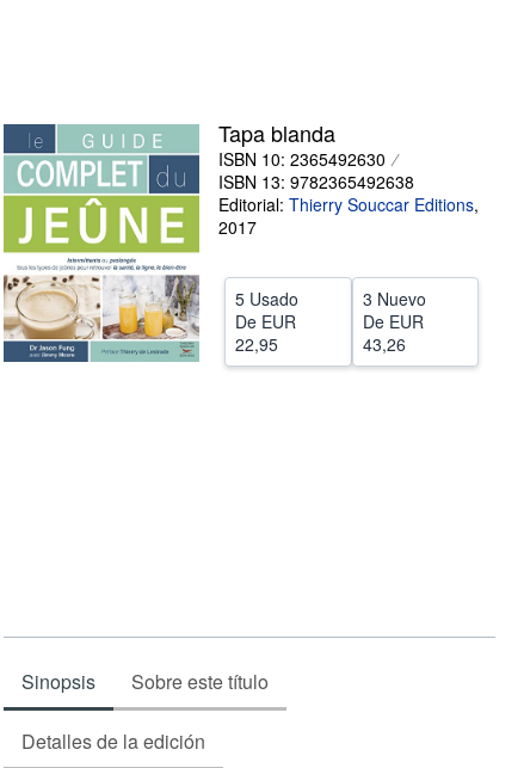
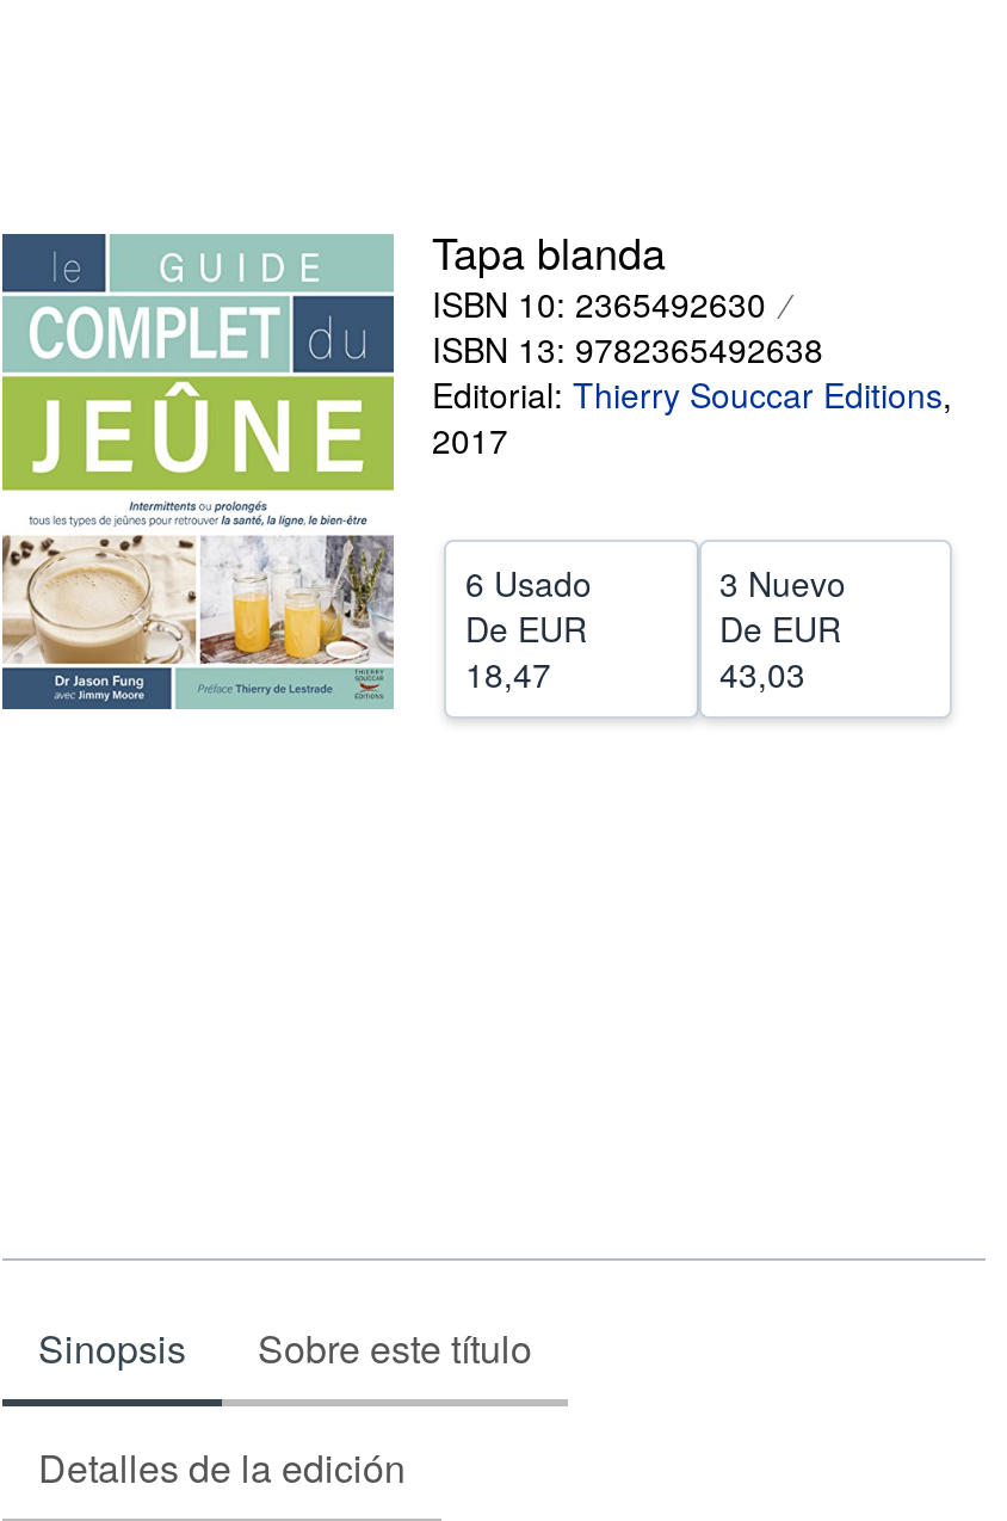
[235,287,298,311] 5 Usado -> [465,559,592,606] 6 Usado
[235,332,278,356] 22,95 -> [465,649,551,697] 18,47
[362,332,405,356] 43,26 -> [719,649,805,697] 43,03

